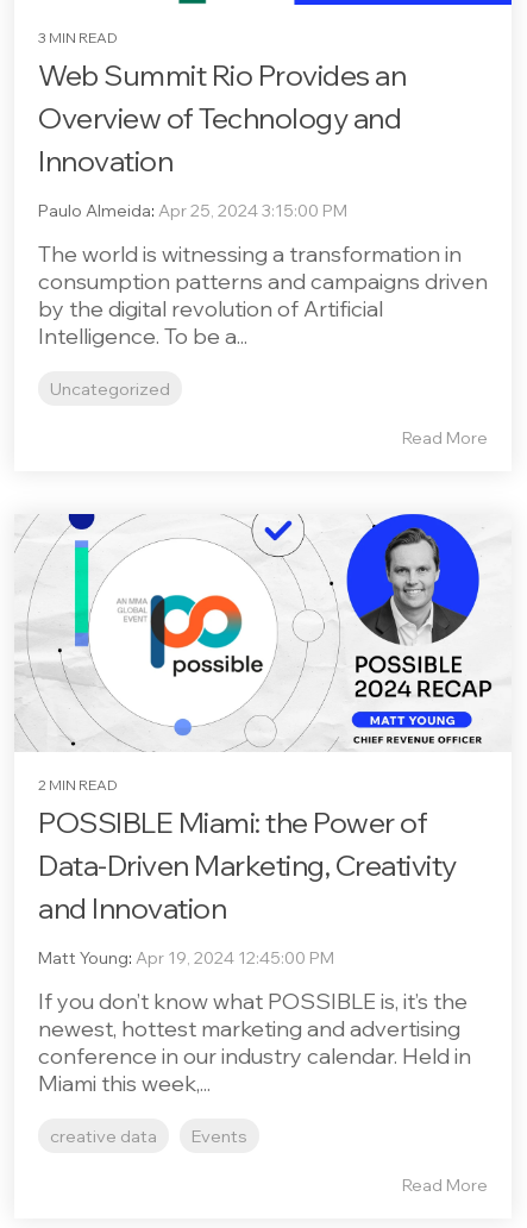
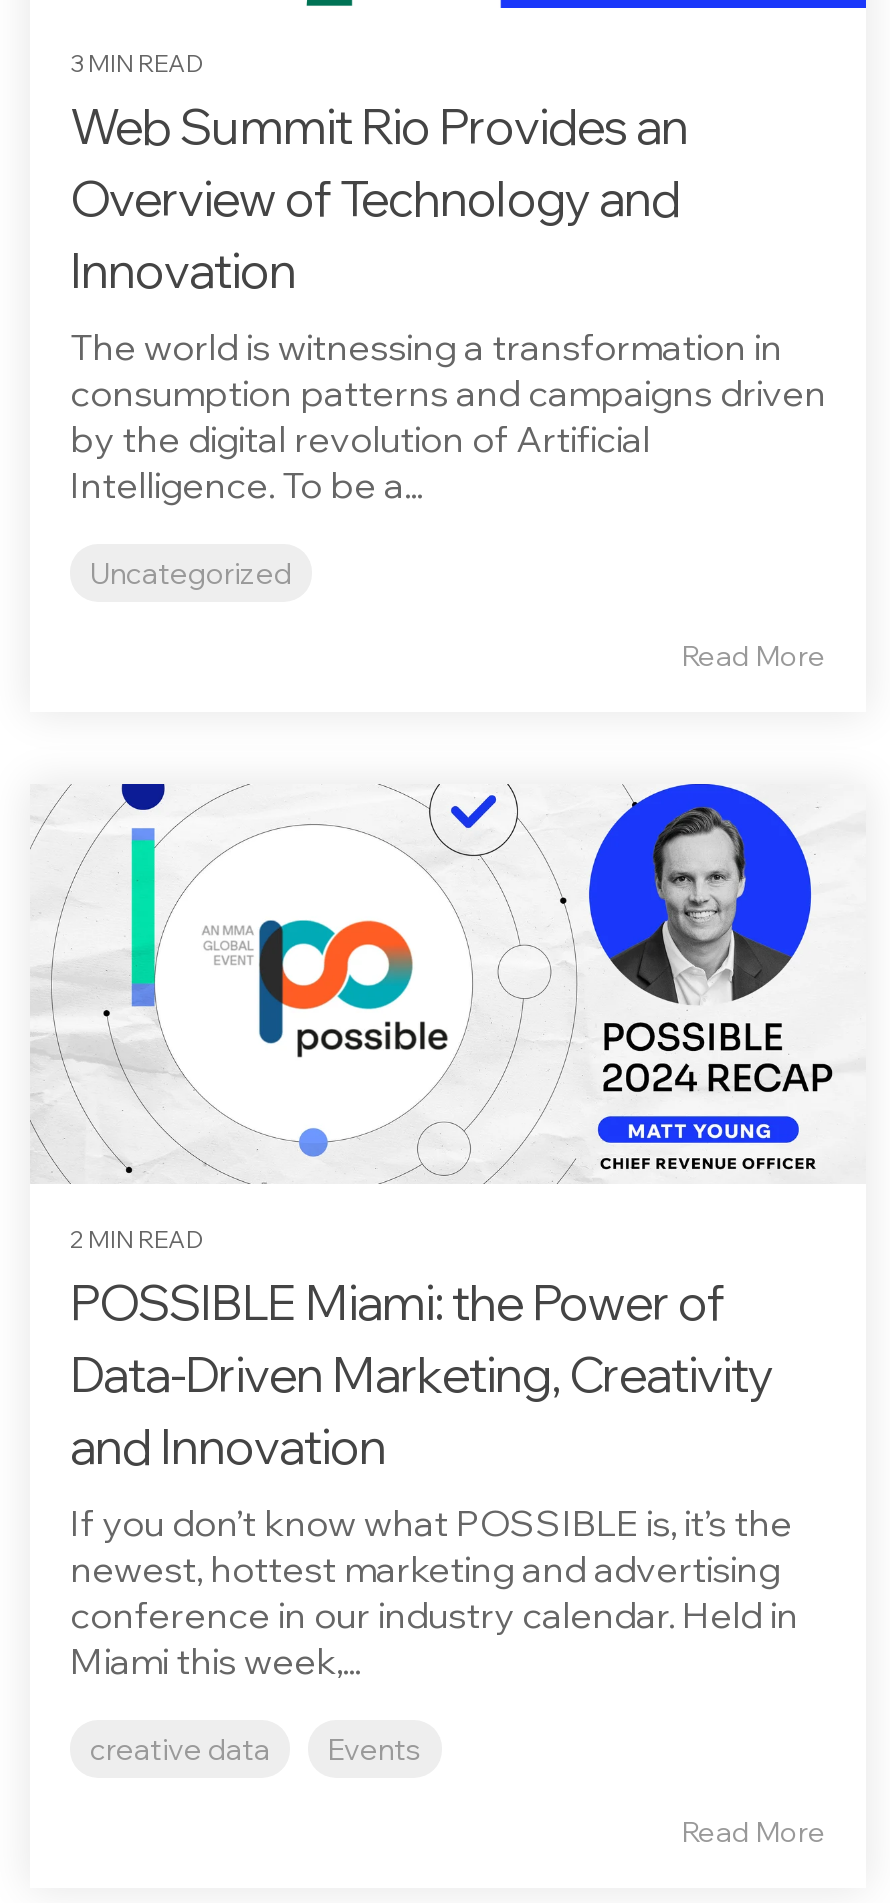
[38,200,347,221] Paulo Almeida: Apr 25, 2024 3:15:00 PM -> none
[38,947,334,969] Matt Young: Apr 19, 2024 12:45:00 PM -> none

